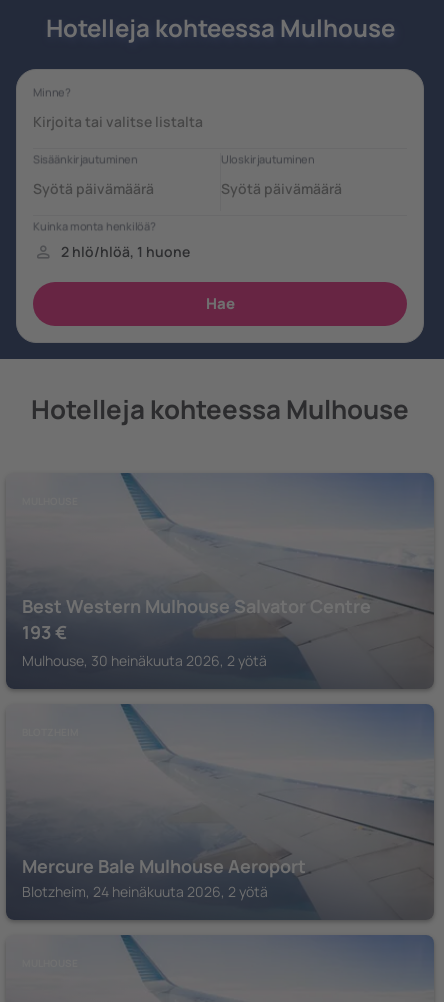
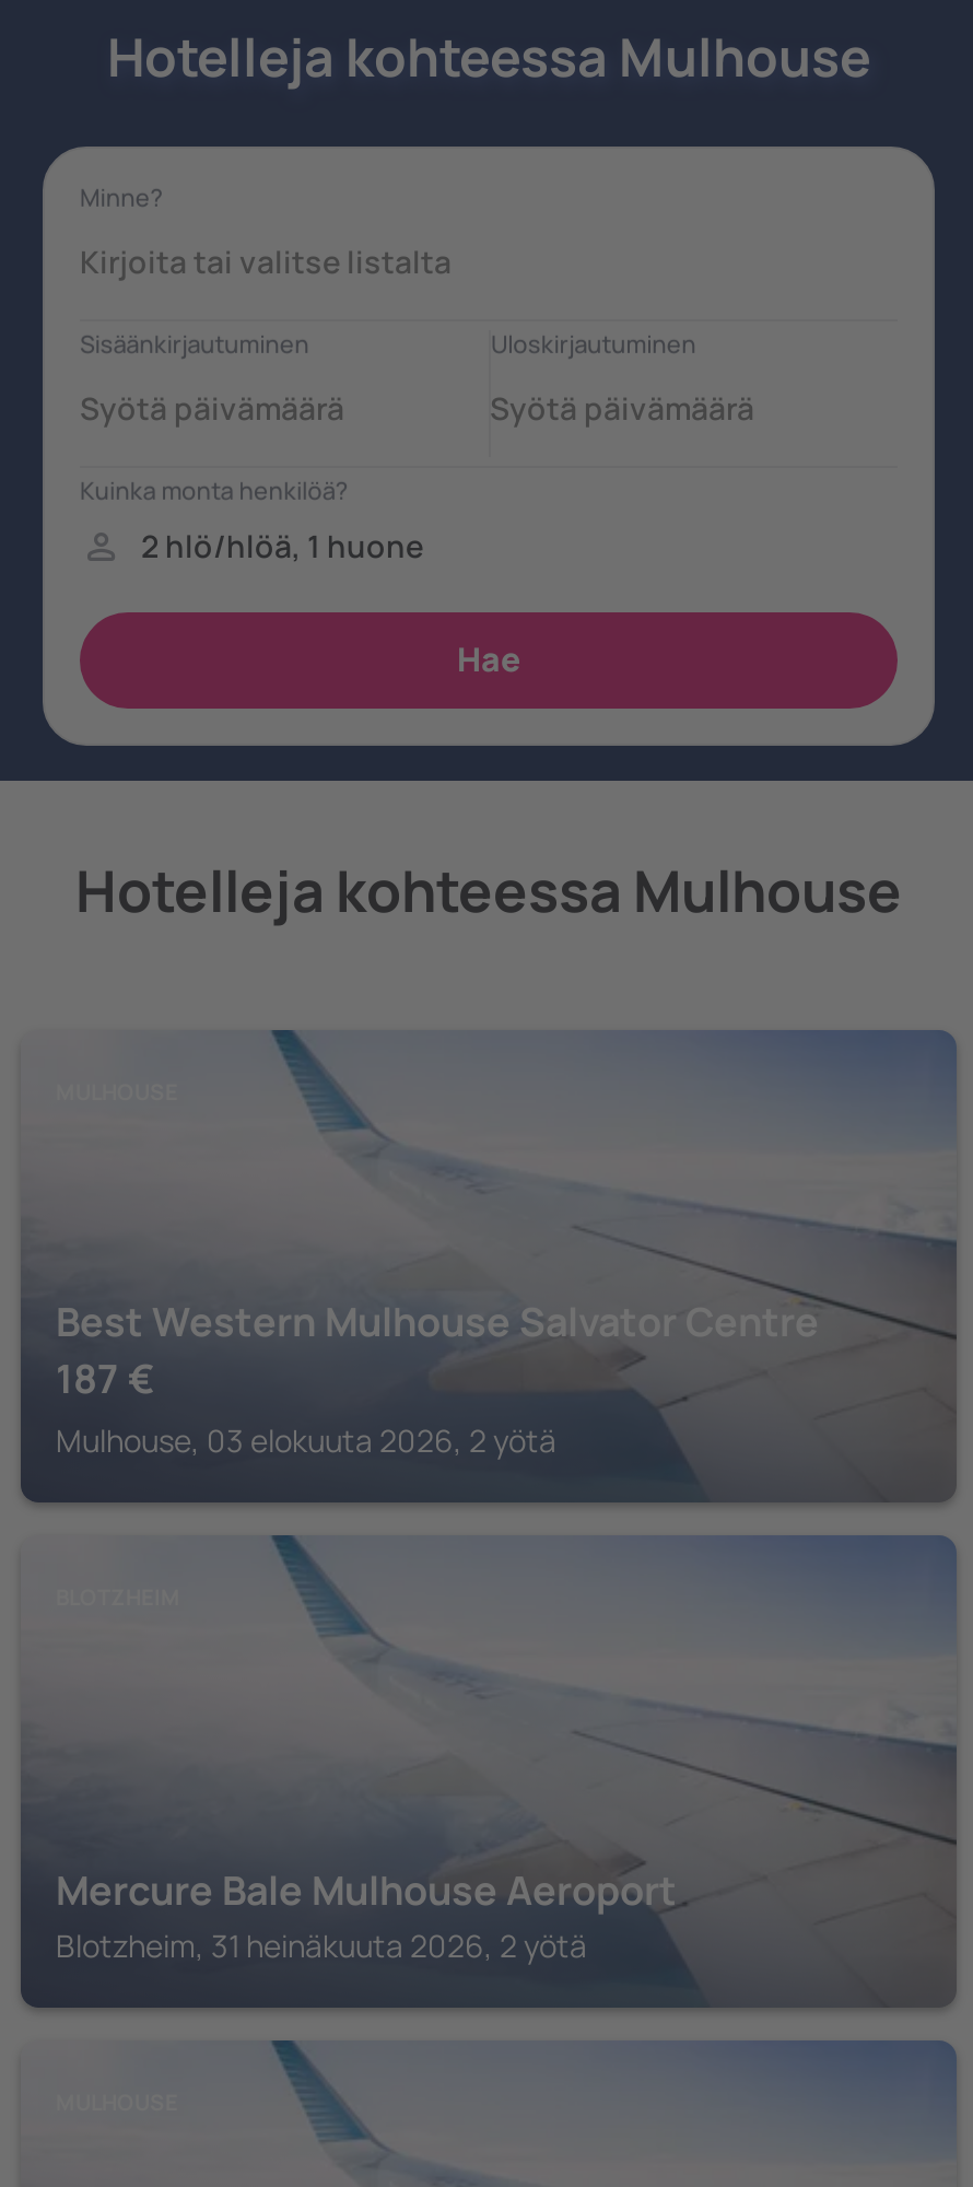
[22,620,67,644] 193 € -> [56,1352,154,1404] 187 €
[22,651,267,670] Mulhouse, 30 heinäkuuta 2026, 2 yötä -> [56,1419,556,1461] Mulhouse, 03 elokuuta 2026, 2 yötä
[22,882,268,901] Blotzheim, 24 heinäkuuta 2026, 2 yötä -> [56,1925,587,1966] Blotzheim, 31 heinäkuuta 2026, 2 yötä

